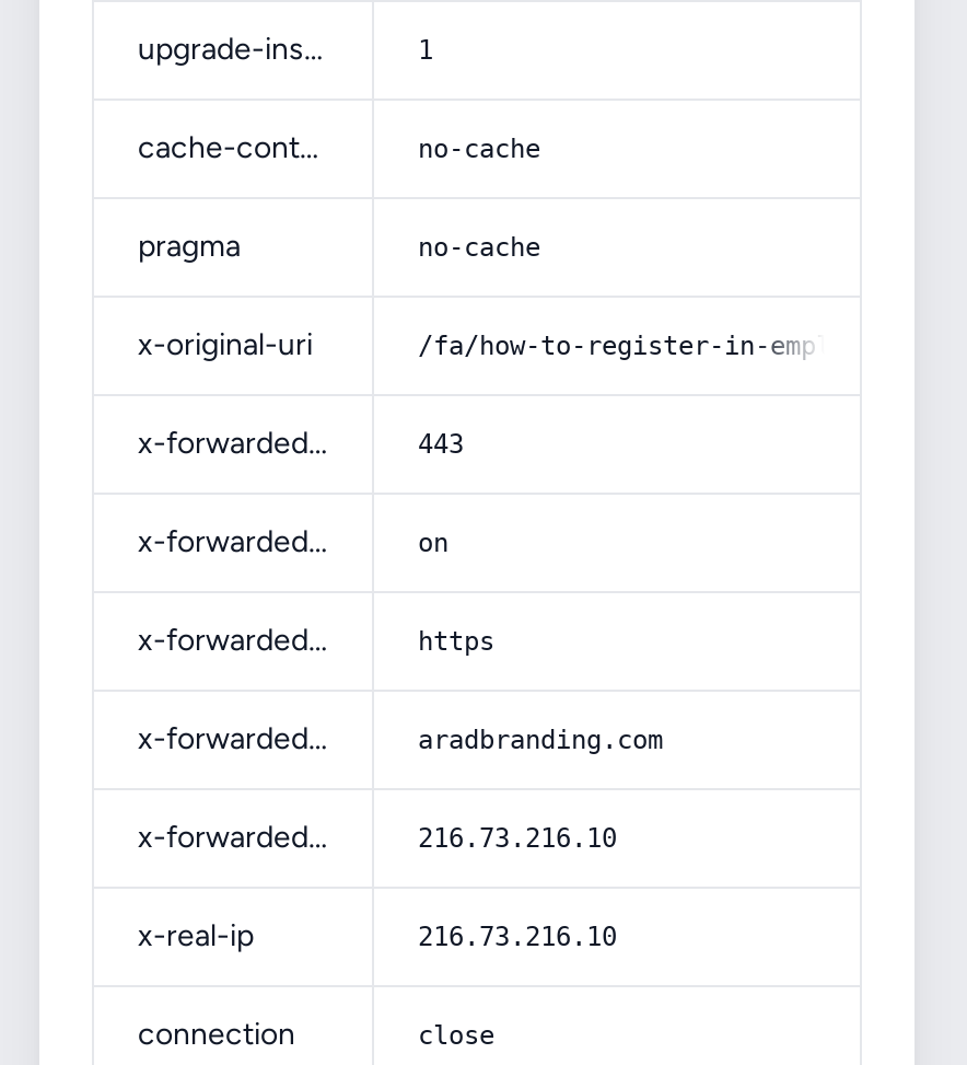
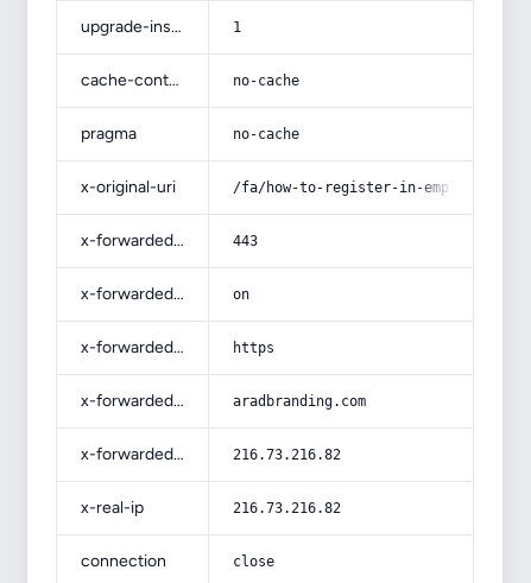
[418,823,617,854] 216.73.216.10 -> [233,446,341,463] 216.73.216.82
[418,922,617,952] 216.73.216.10 -> [233,500,341,517] 216.73.216.82

